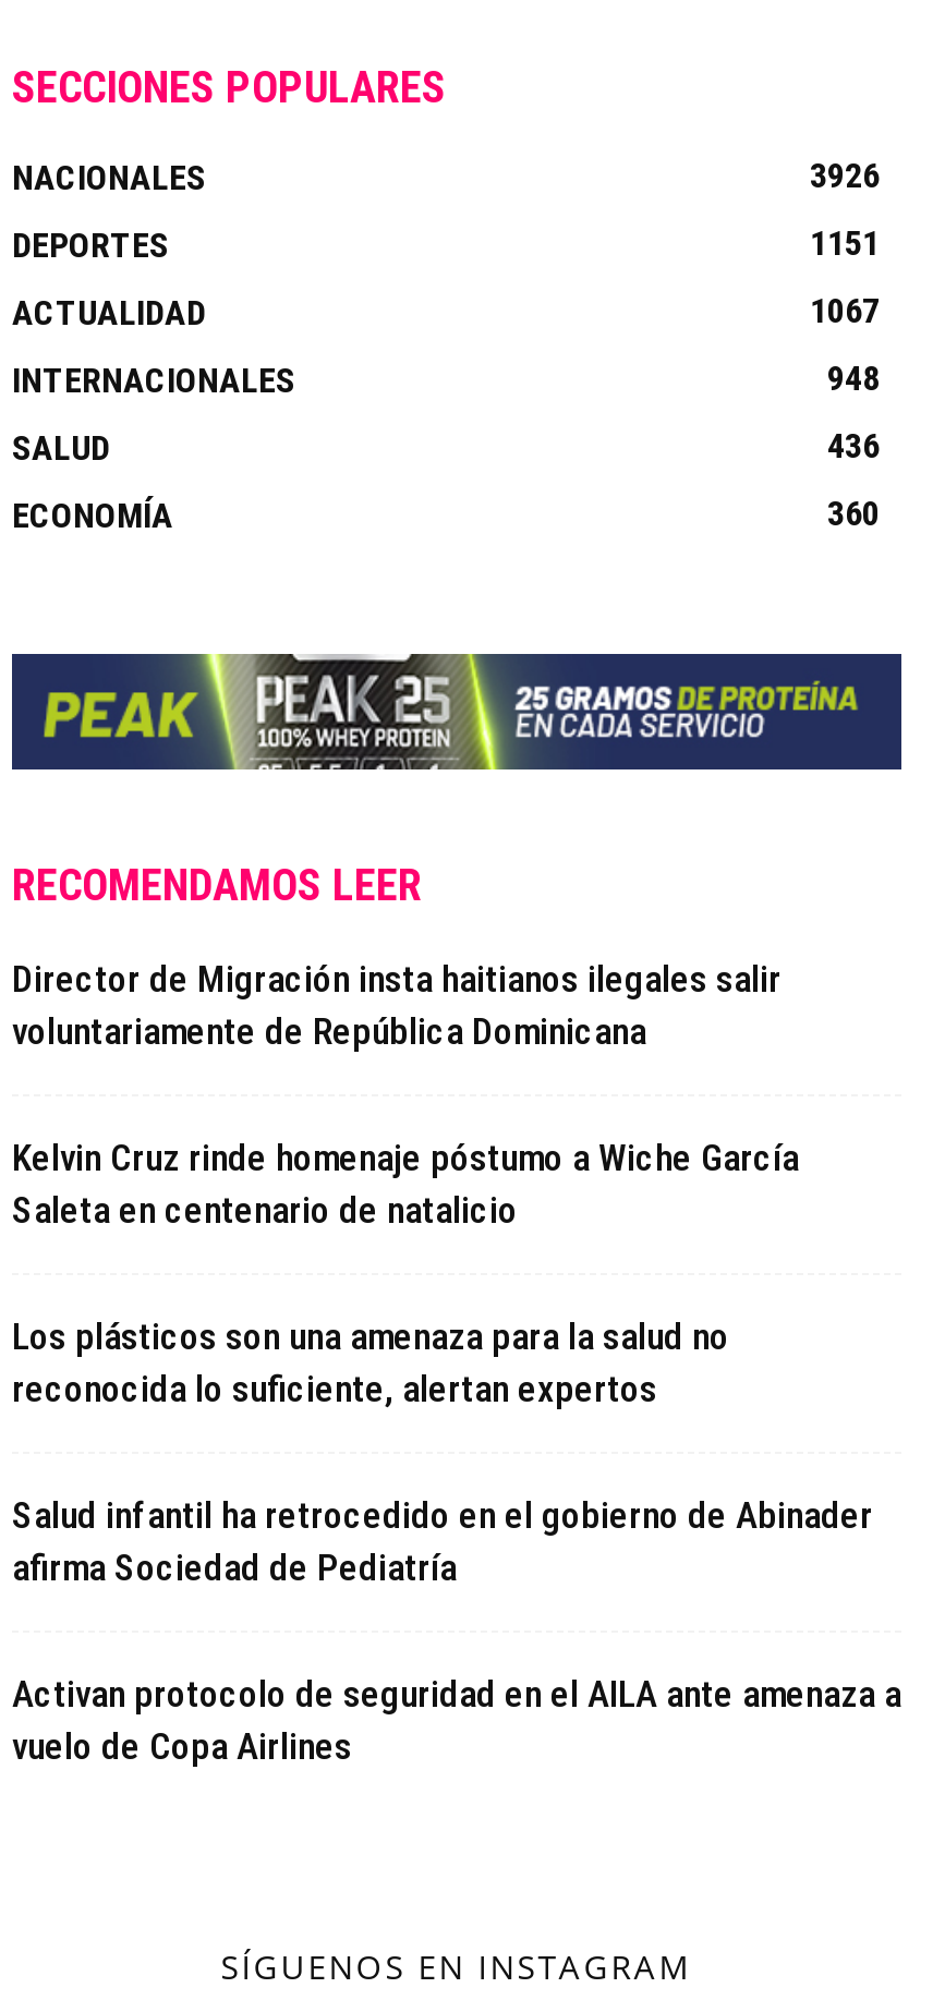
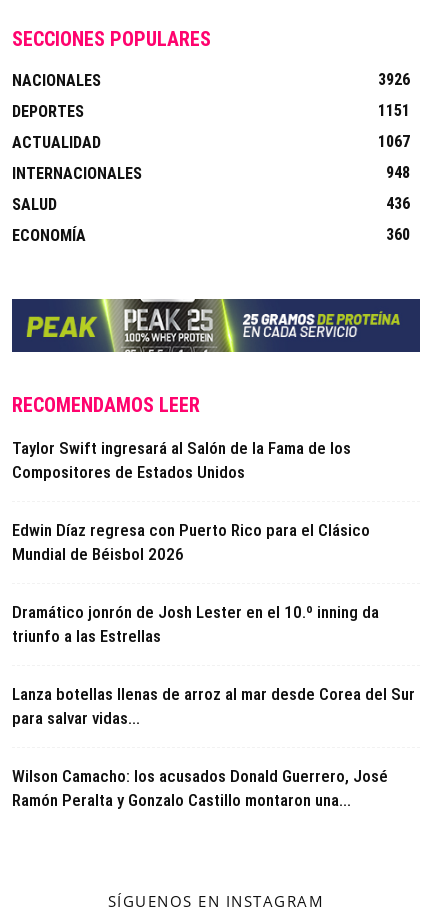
[12,957,782,1053] Director de Migración insta haitianos ilegales salir | voluntariamente de República Dominicana -> [12,438,351,482] Taylor Swift ingresará al Salón de la Fama de los | Compositores de Estados Unidos
[12,1136,799,1232] Kelvin Cruz rinde homenaje póstumo a Wiche García | Saleta en centenario de natalicio -> [12,520,370,564] Edwin Díaz regresa con Puerto Rico para el Clásico | Mundial de Béisbol 2026
[12,1314,729,1410] Los plásticos son una amenaza para la salud no | reconocida lo suficiente, alertan expertos -> [12,602,379,646] Dramático jonrón de Josh Lester en el 10.º inning da | triunfo a las Estrellas
[12,1493,873,1589] Salud infantil ha retrocedido en el gobierno de Abinader | afirma Sociedad de Pediatría -> [12,684,415,728] Lanza botellas llenas de arroz al mar desde Corea del Sur | para salvar vidas...
[12,1672,901,1768] Activan protocolo de seguridad en el AILA ante amenaza a | vuelo de Copa Airlines -> [12,766,388,810] Wilson Camacho: los acusados Donald Guerrero, José | Ramón Peralta y Gonzalo Castillo montaron una...

